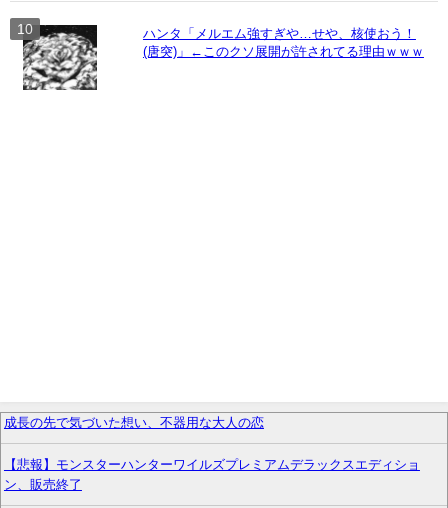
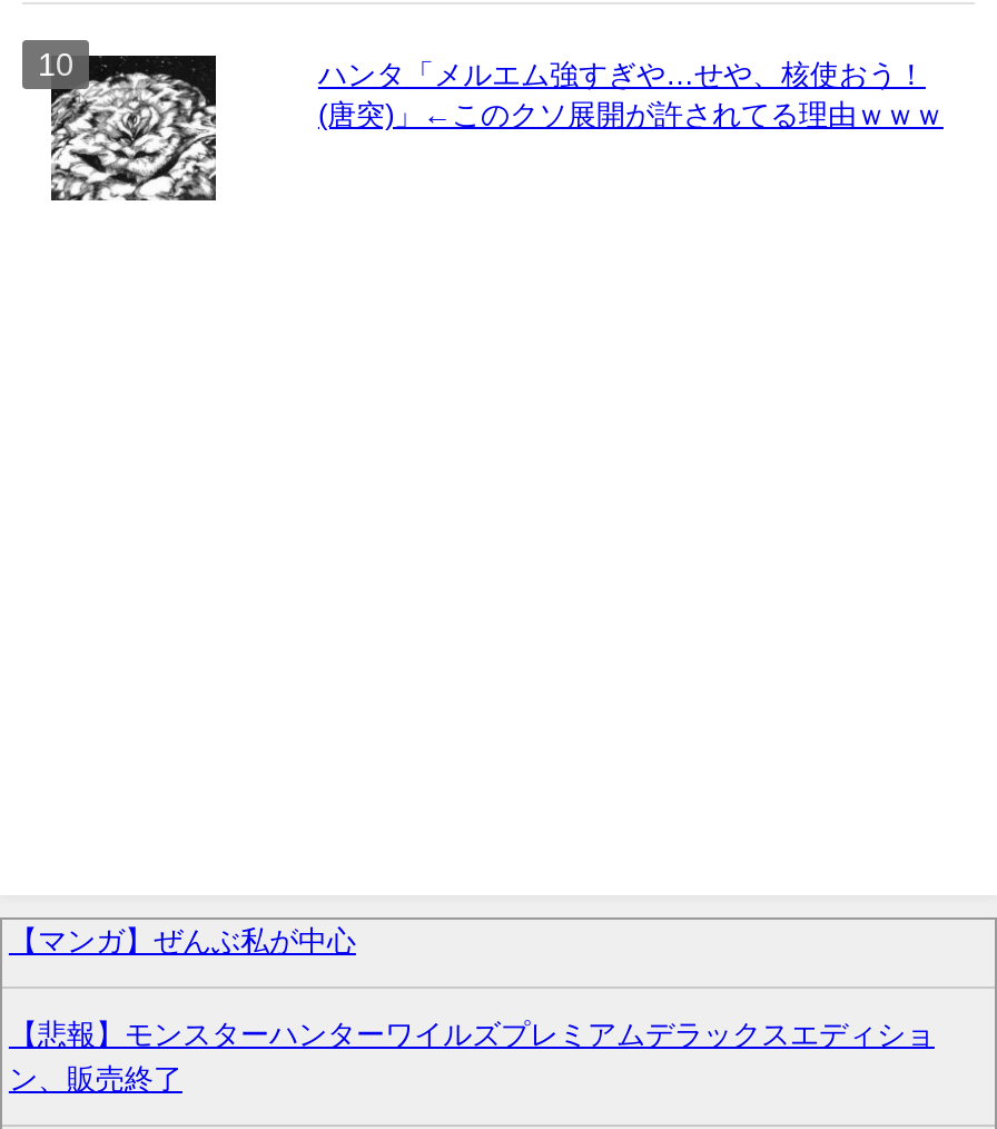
[4,416,264,429] 成長の先で気づいた想い、不器用な大人の恋 -> [9,927,356,956] 【マンガ】ぜんぶ私が中心

